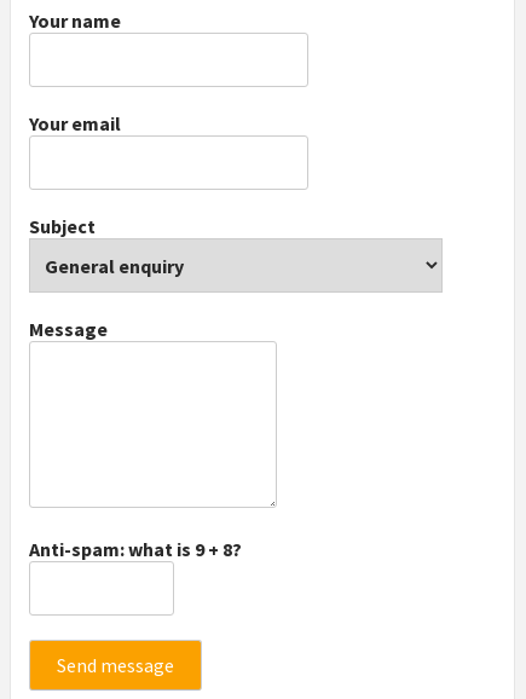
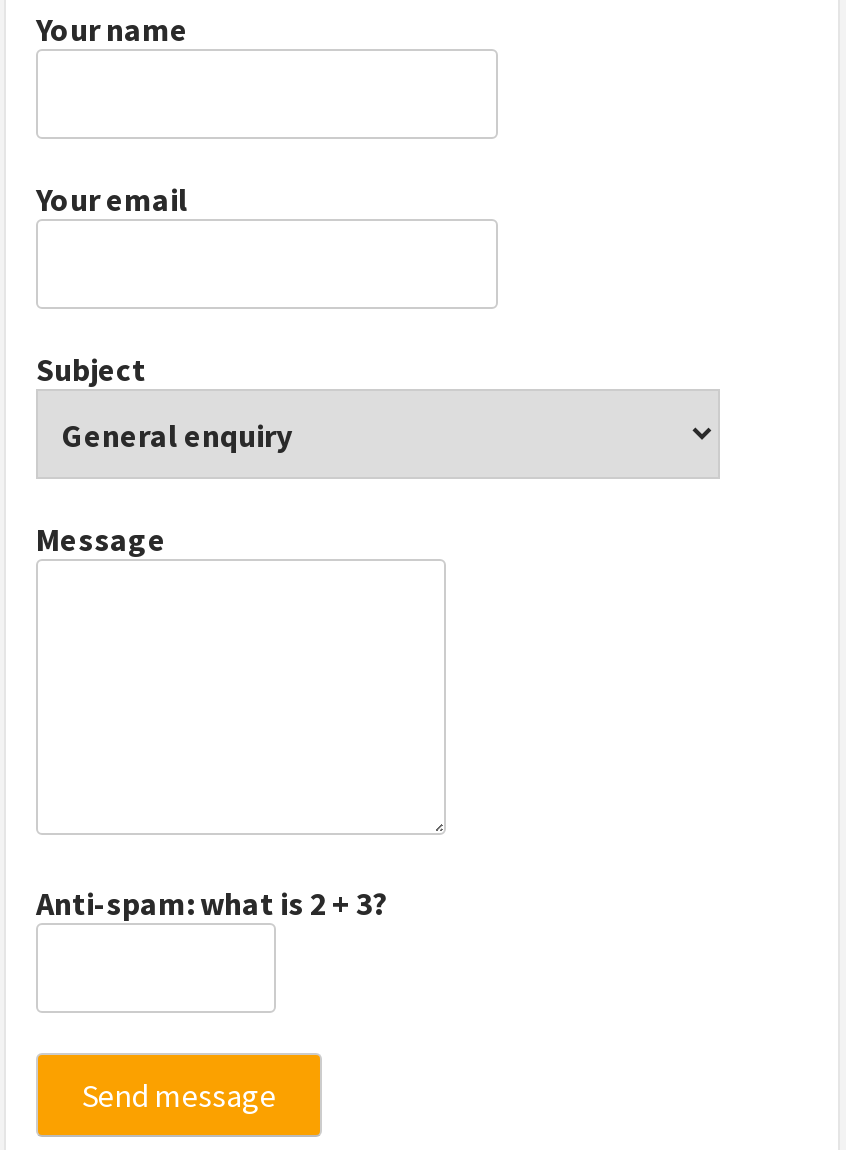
[29,537,242,561] Anti-spam: what is 9 + 8? -> [36,883,388,923] Anti-spam: what is 2 + 3?

